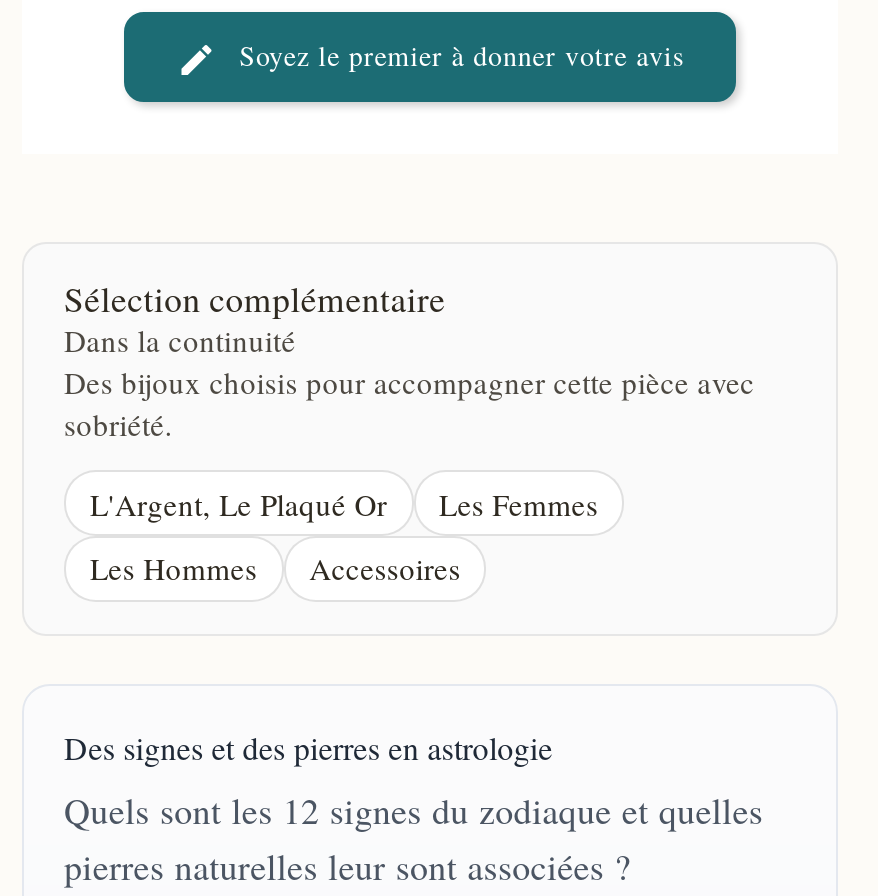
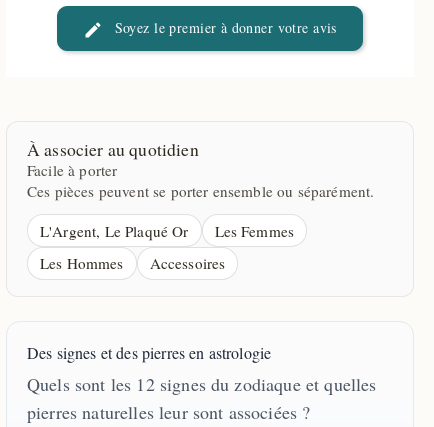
[64,275,755,445] Sélection complémentaire | Dans la continuité | Des bijoux choisis pour accompagner cette pièce avec | sobriété. -> [27,137,374,201] À associer au quotidien | Facile à porter | Ces pièces peuvent se porter ensemble ou séparément.

